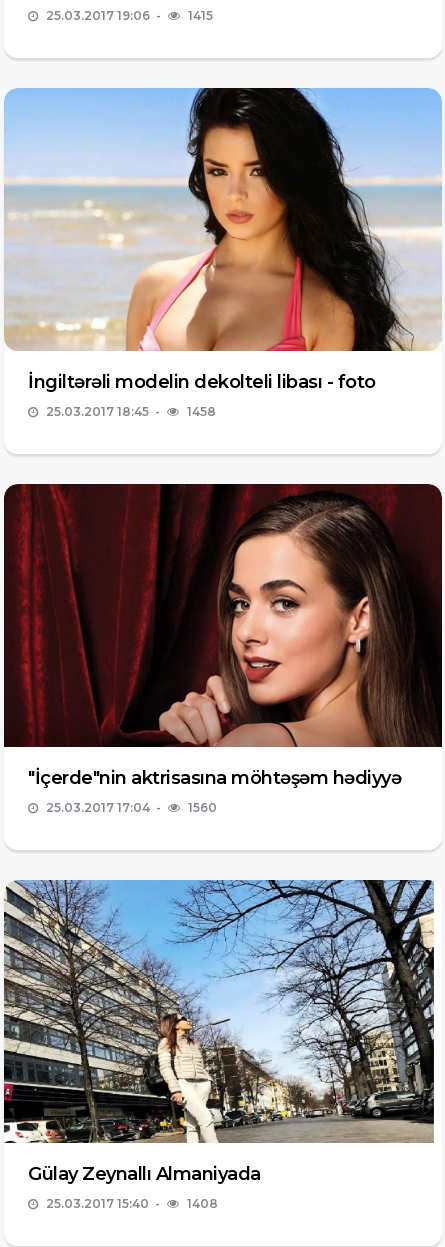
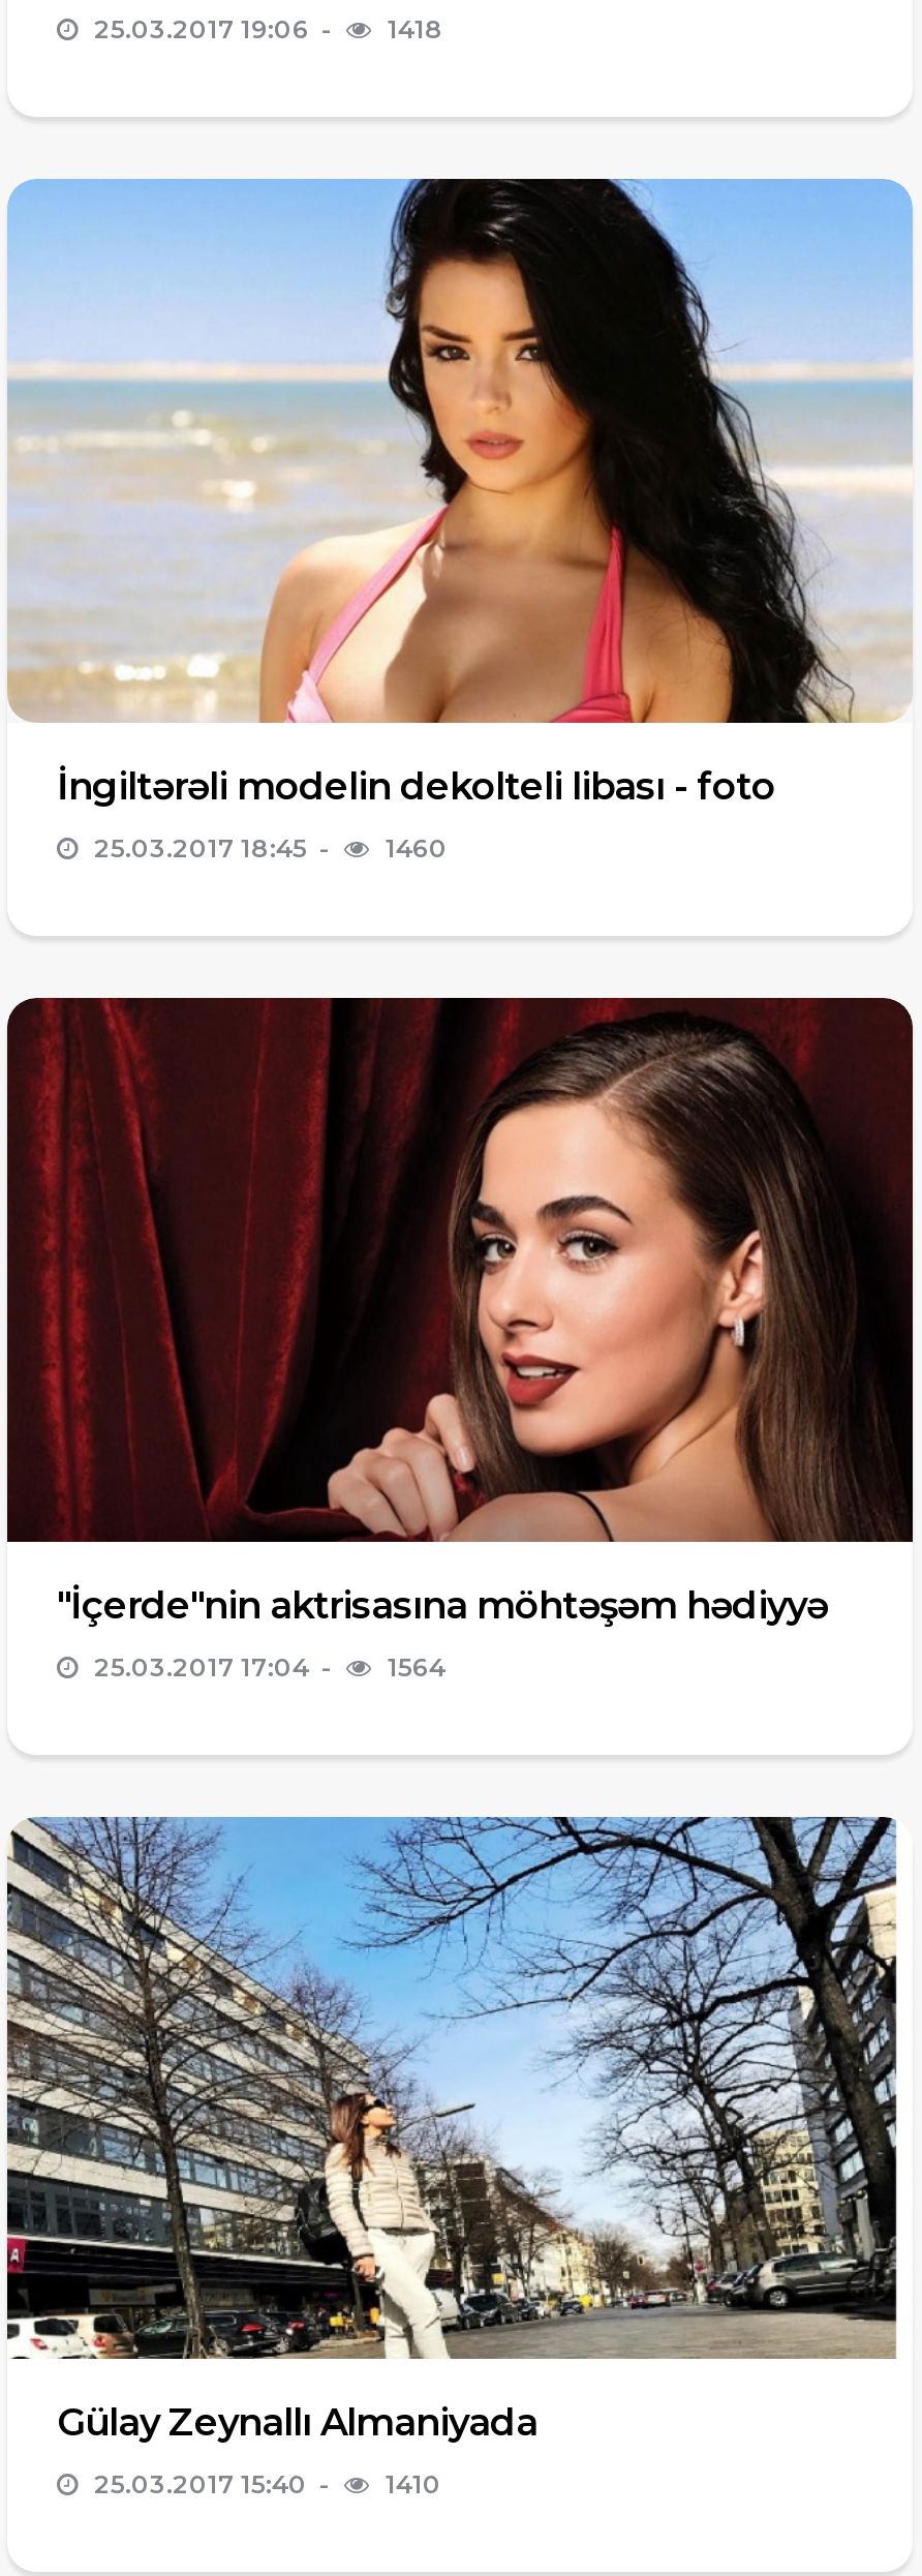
[185,8,213,23] 1415 -> [381,14,443,45] 1418
[184,404,216,419] 1458 -> [379,832,448,863] 1460
[185,800,217,815] 1560 -> [381,1651,445,1682] 1564
[184,1196,218,1211] 1408 -> [379,2470,441,2501] 1410

